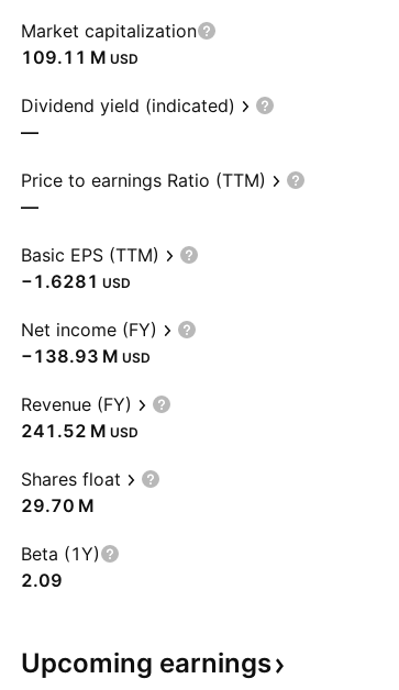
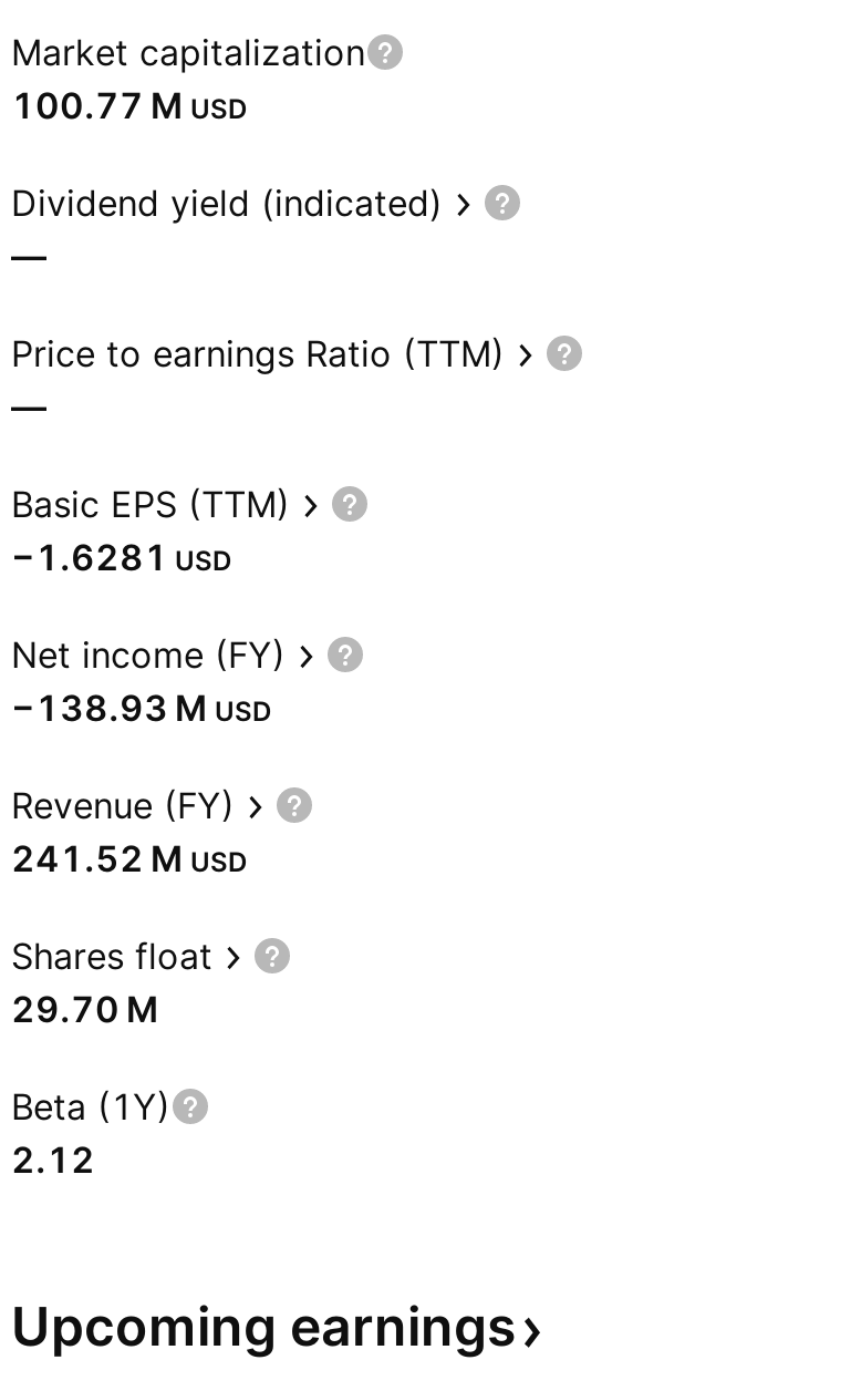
[21,46,138,68] 109.11 M USD -> [11,83,248,127] 100.77 M USD
[21,569,63,591] 2.09 -> [11,1137,95,1182] 2.12

